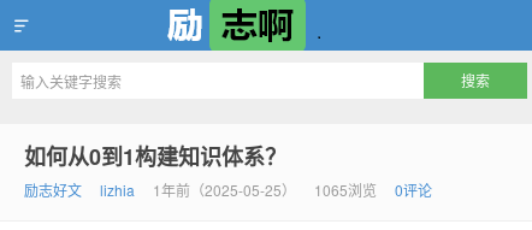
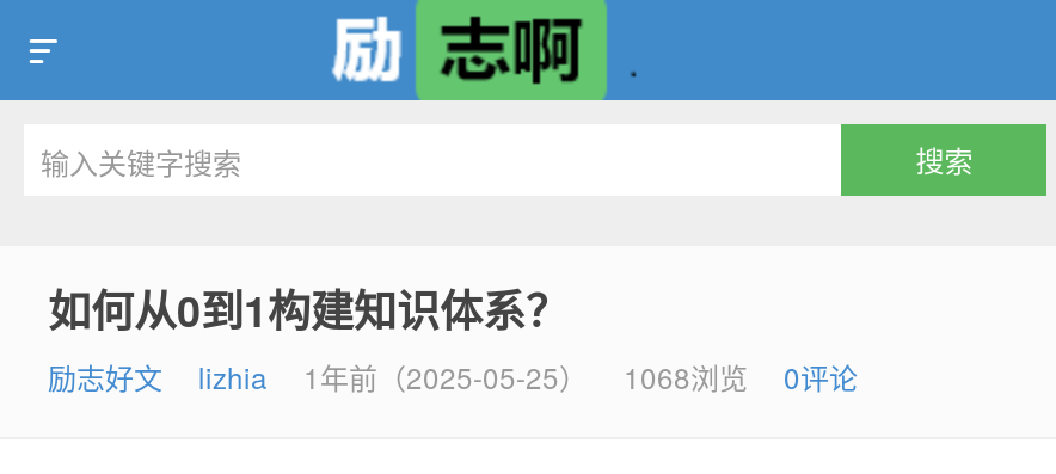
[24,179,432,200] 励志好文 lizhia 1年前（2025-05-25） 1065浏览 0评论 -> [48,356,858,396] 励志好文 lizhia 1年前（2025-05-25） 1068浏览 0评论

